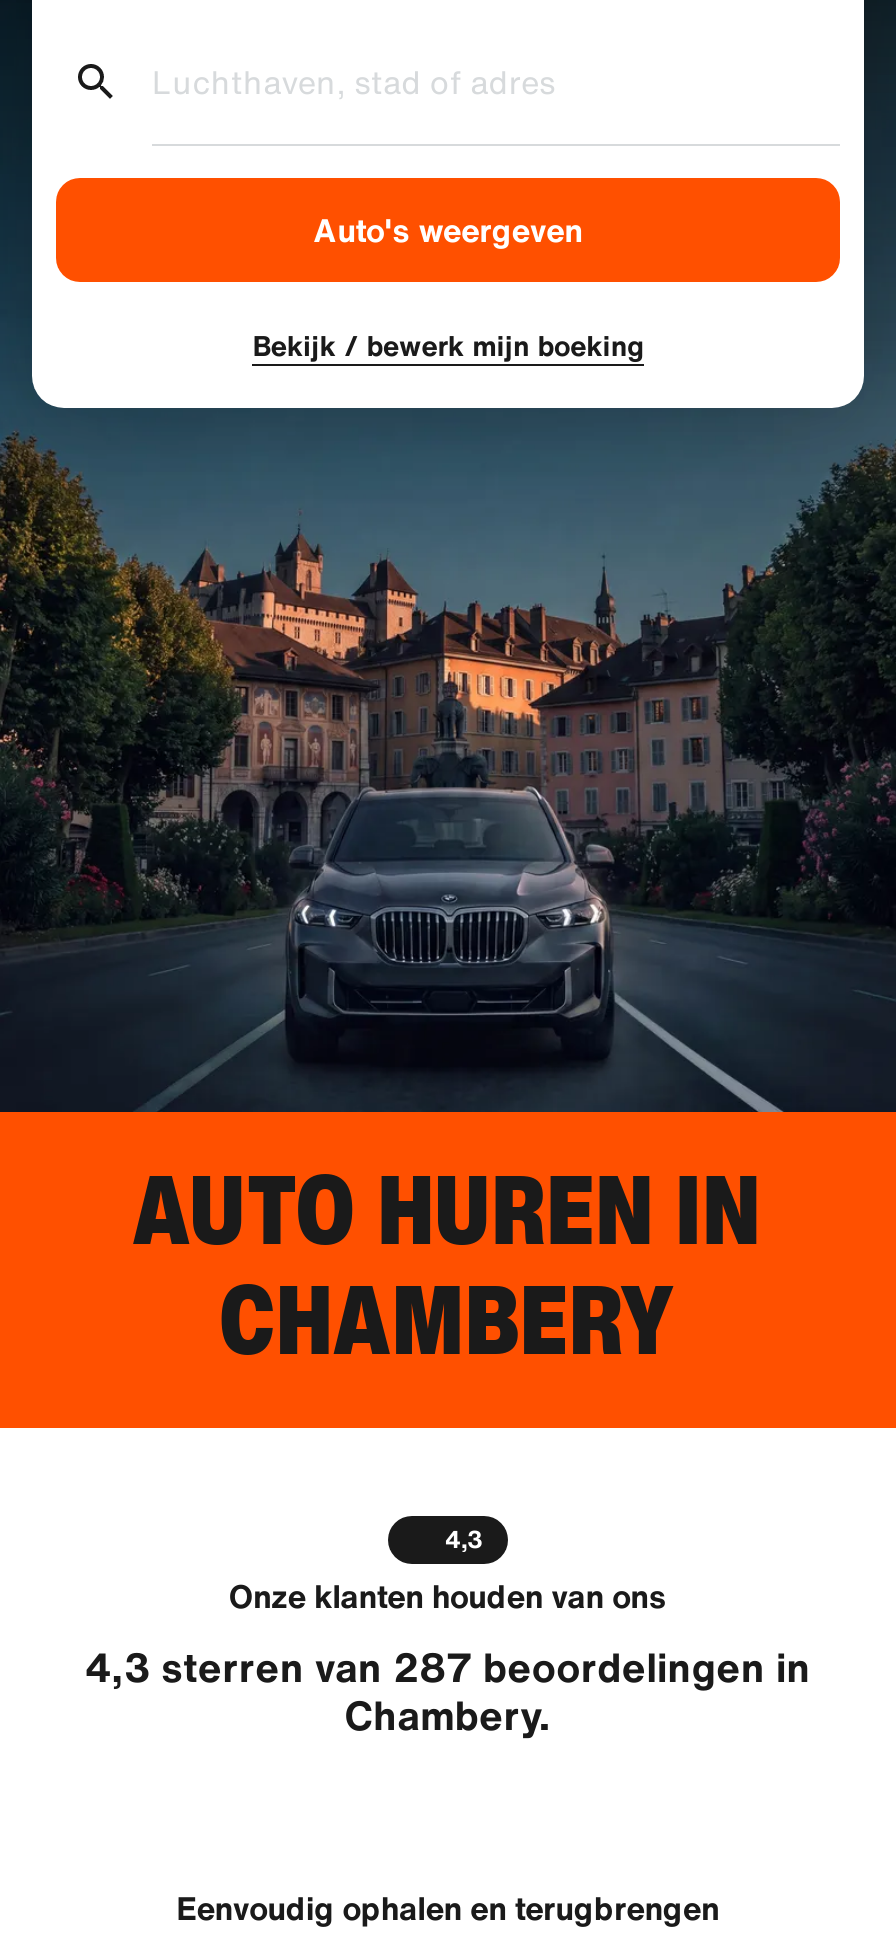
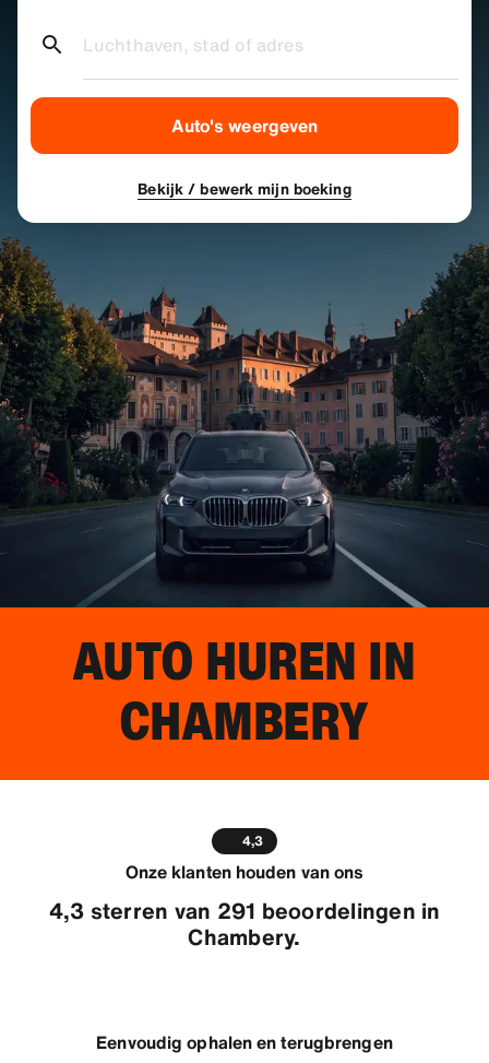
[85,1638,811,1696] 4,3 sterren van 287 beoordelingen in -> [49,895,440,926] 4,3 sterren van 291 beoordelingen in

